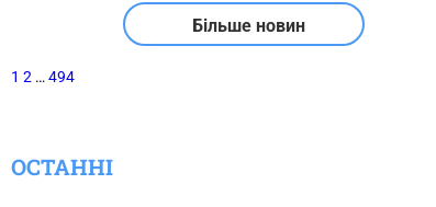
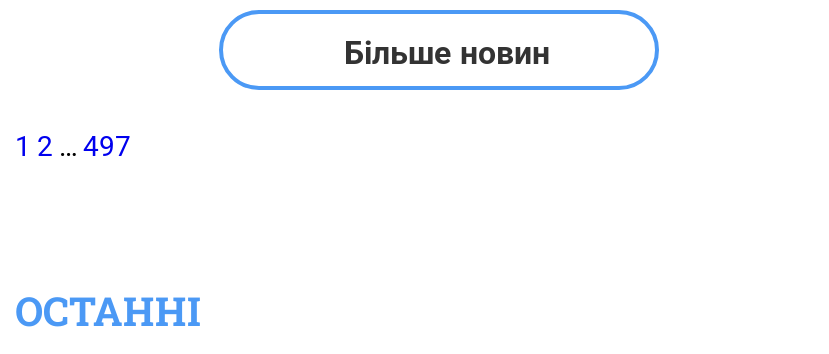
[11,68,75,86] 1 2 … 494 -> [15,130,131,162] 1 2 … 497

